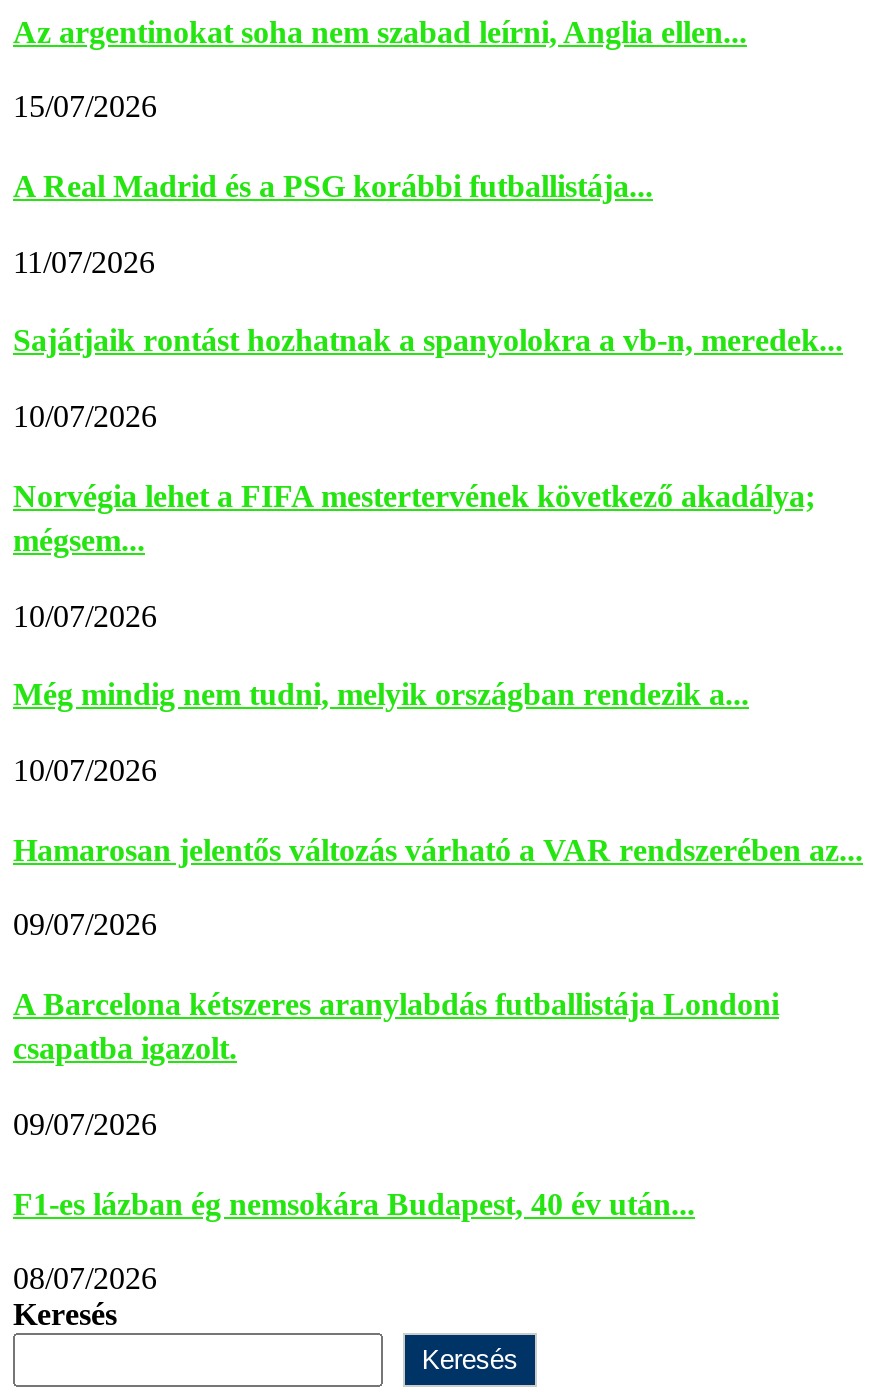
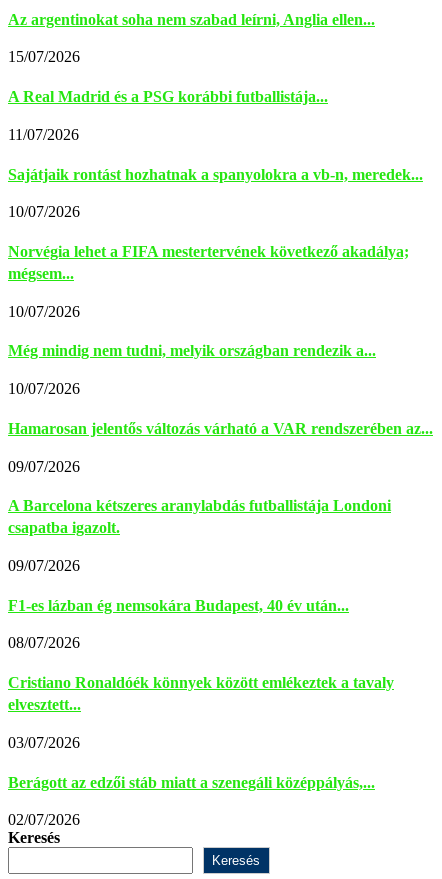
none -> [8,674,394,828] Cristiano Ronaldóék könnyek között emlékeztek a tavaly | elvesztett... | 03/07/2026 | Berágott az edzői stáb miatt a szenegáli középpályás,... | 02/07/2026

